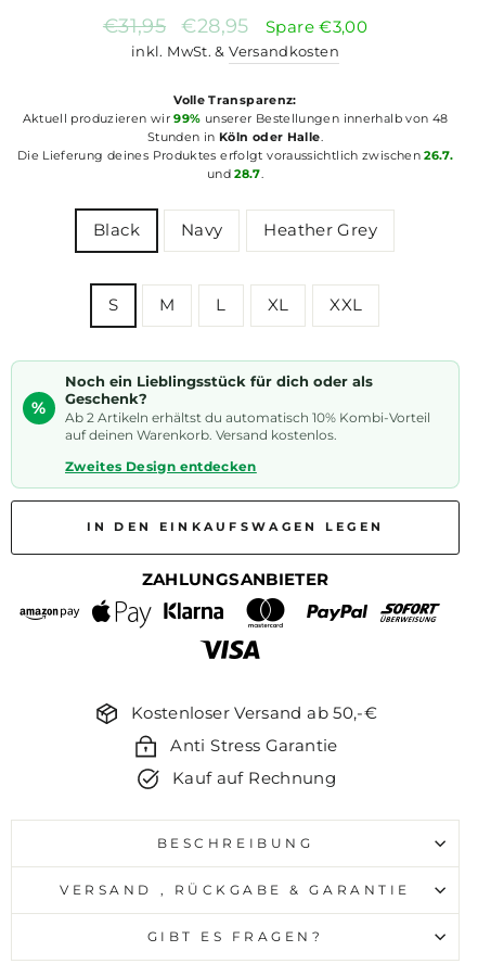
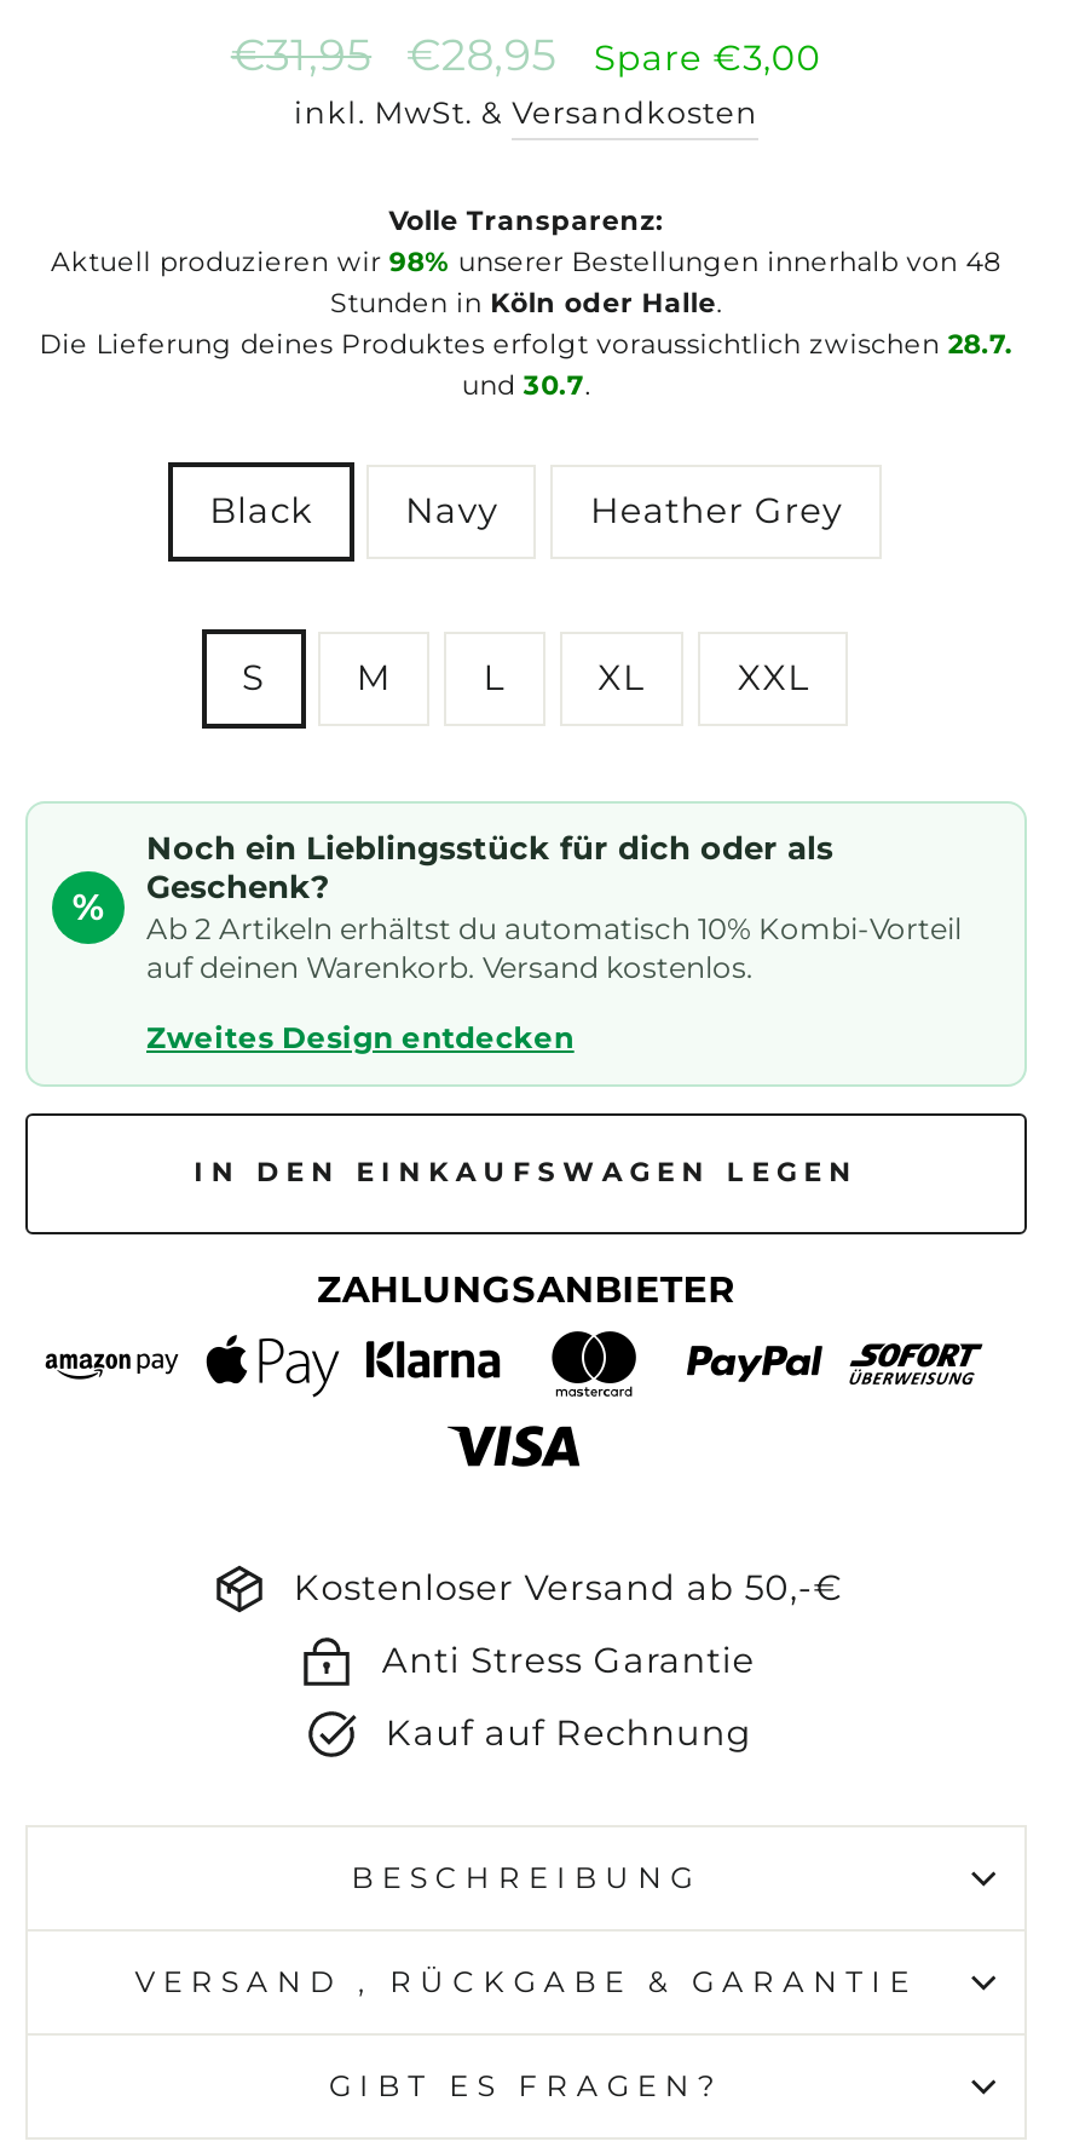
[22,110,448,126] Aktuell produzieren wir 99% unserer Bestellungen innerhalb von 48 -> [51,244,1001,278] Aktuell produzieren wir 98% unserer Bestellungen innerhalb von 48
[17,147,453,163] Die Lieferung deines Produktes erfolgt voraussichtlich zwischen 26.7. -> [39,326,1013,360] Die Lieferung deines Produktes erfolgt voraussichtlich zwischen 28.7.
[207,166,264,181] und 28.7. -> [462,367,591,401] und 30.7.

